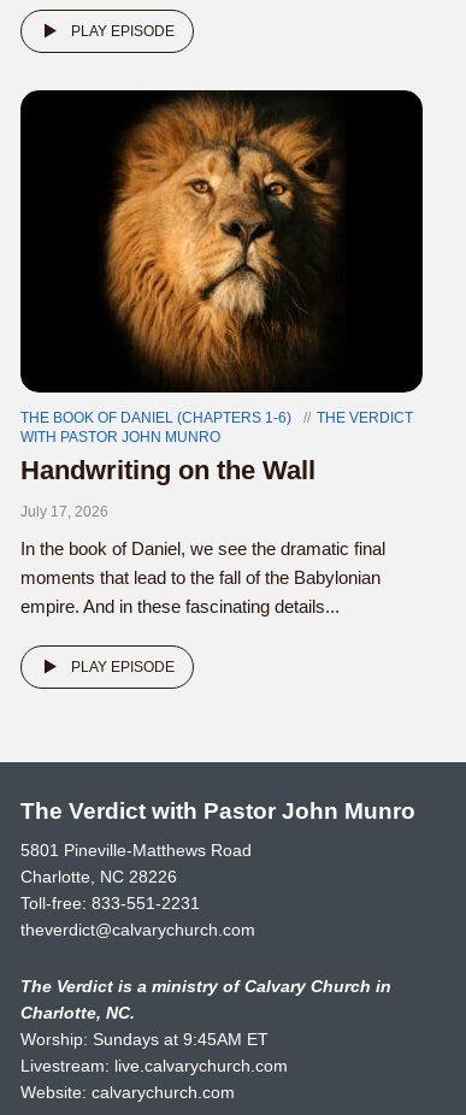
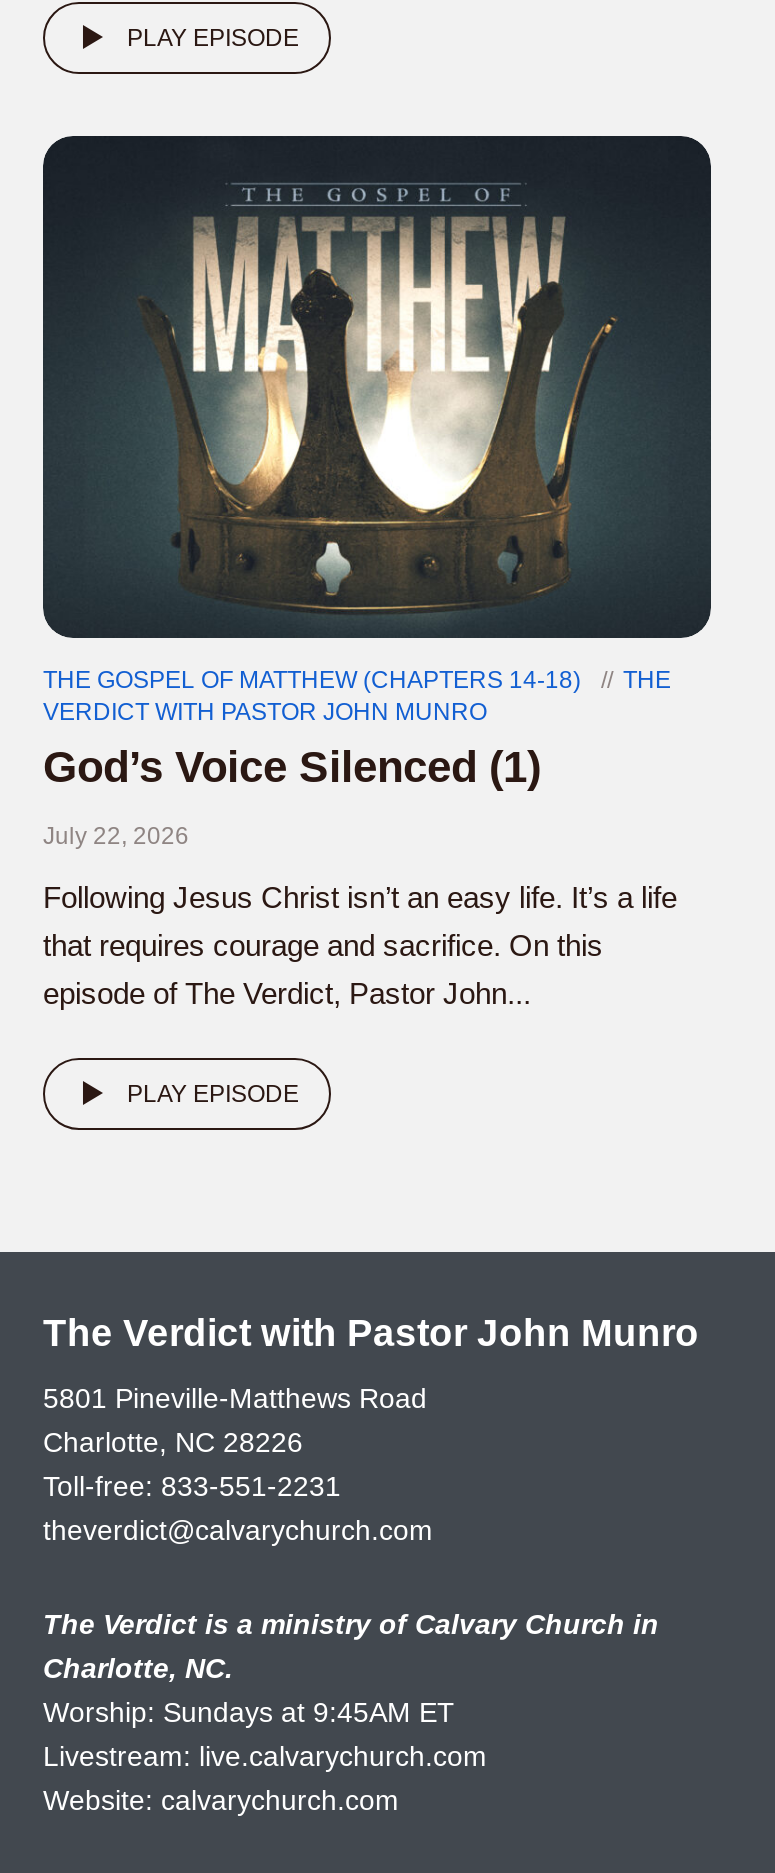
[20,89,423,485] [image] | THE BOOK OF DANIEL (CHAPTERS 1-6) | THE VERDICT | WITH PASTOR JOHN MUNRO | Handwriting on the Wall -> [43,133,711,792] [image] | THE GOSPEL OF MATTHEW (CHAPTERS 14-18) | THE | VERDICT WITH PASTOR JOHN MUNRO | God’s Voice Silenced (1)
[20,503,108,520] July 17, 2026 -> [43,822,189,850] July 22, 2026
[20,538,385,617] In the book of Daniel, we see the dramatic final | moments that lead to the fall of the Babylonian | empire. And in these fascinating details... -> [43,880,677,1010] Following Jesus Christ isn’t an easy life. It’s a life | that requires courage and sacrifice. On this | episode of The Verdict, Pastor John...

